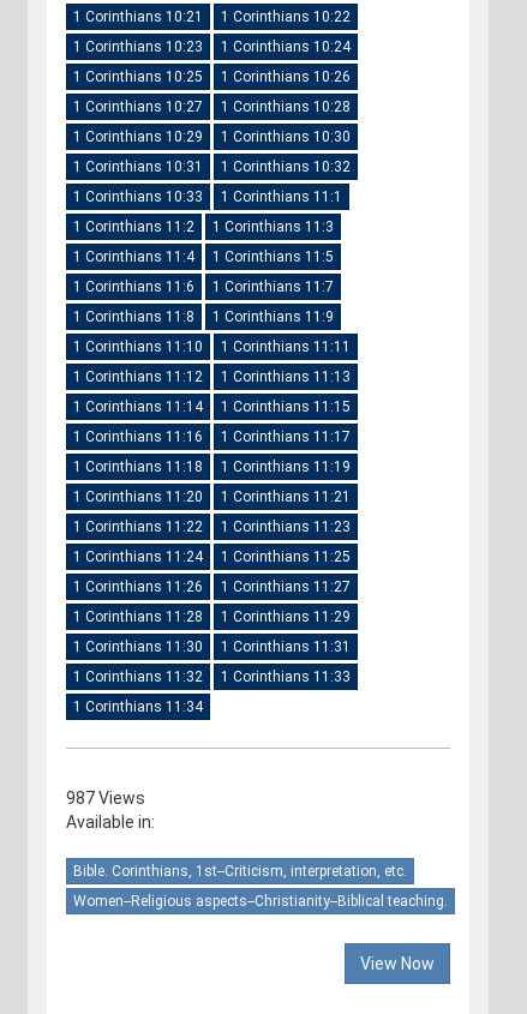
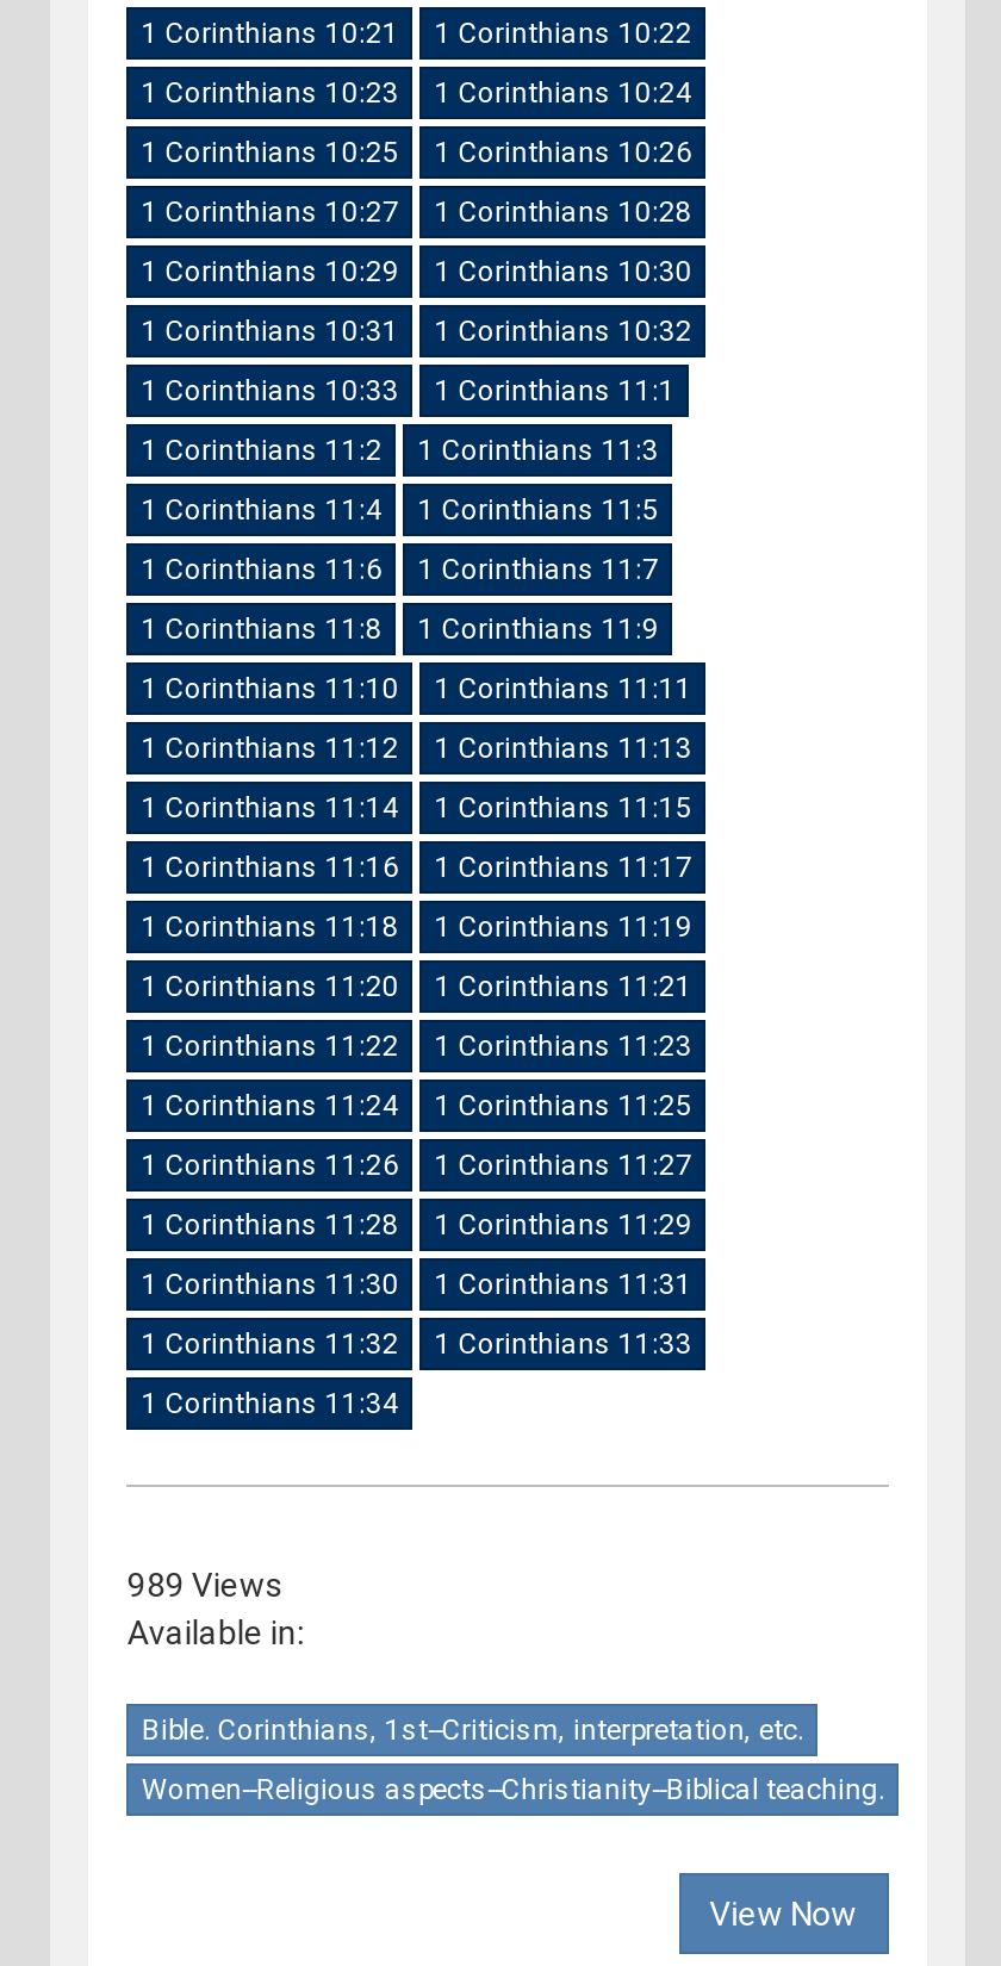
[67,789,146,808] 987 Views -> [127,1566,285,1604] 989 Views

